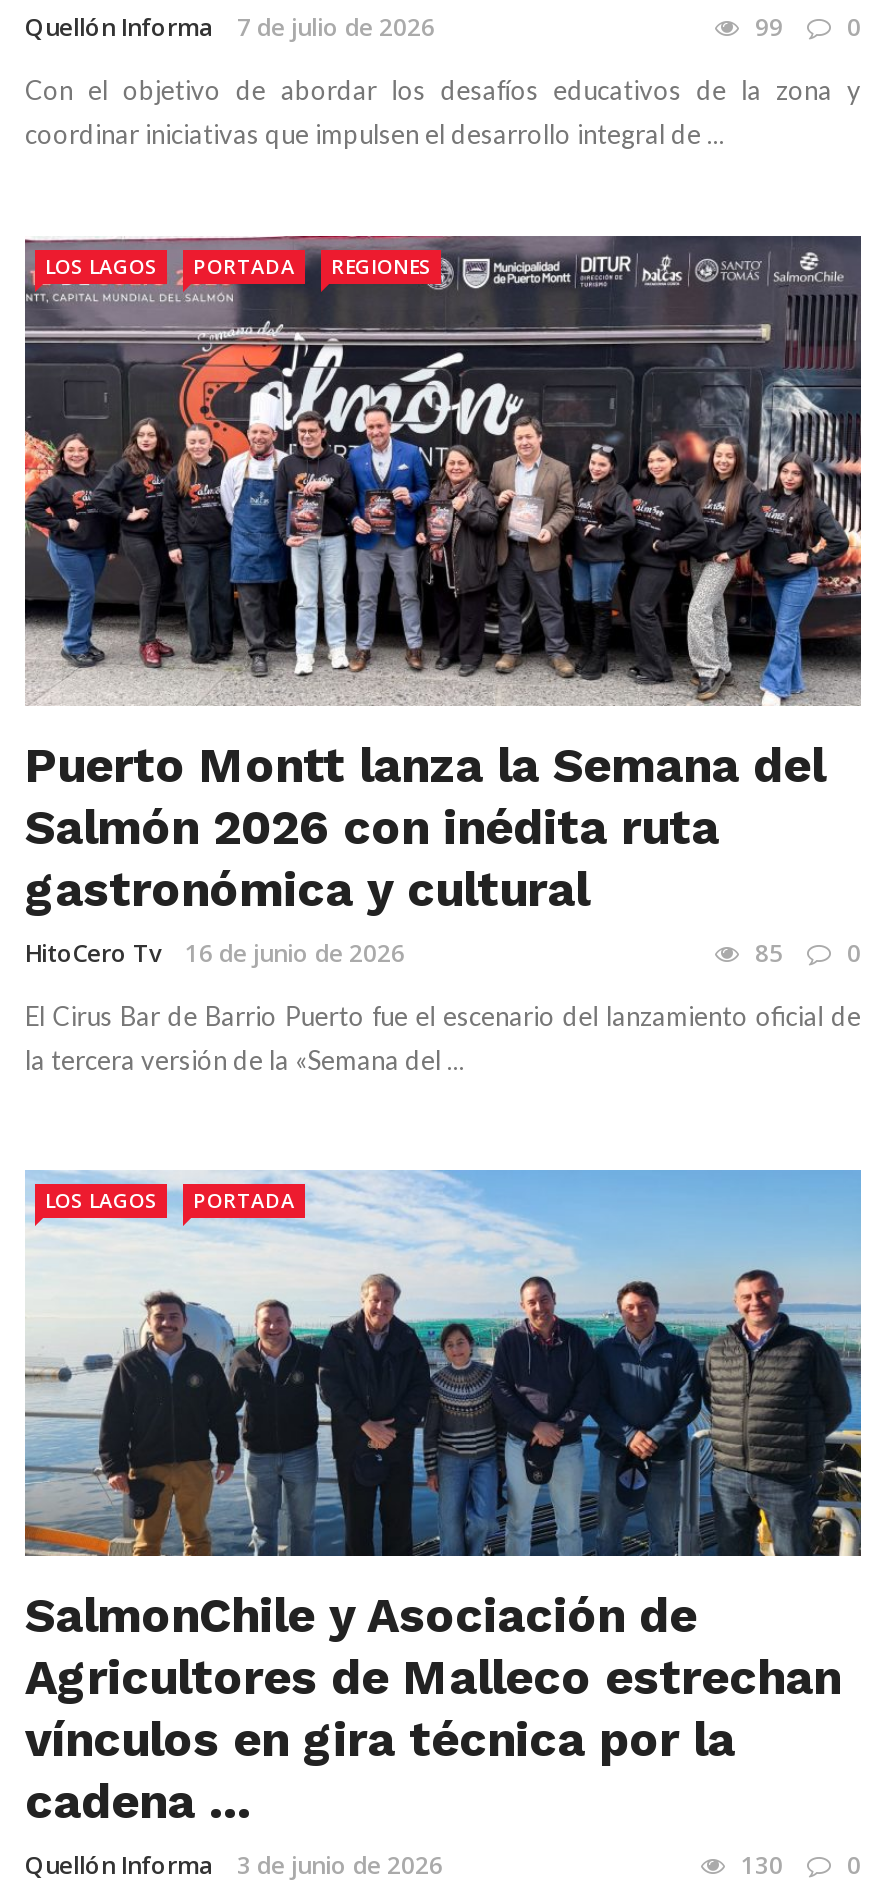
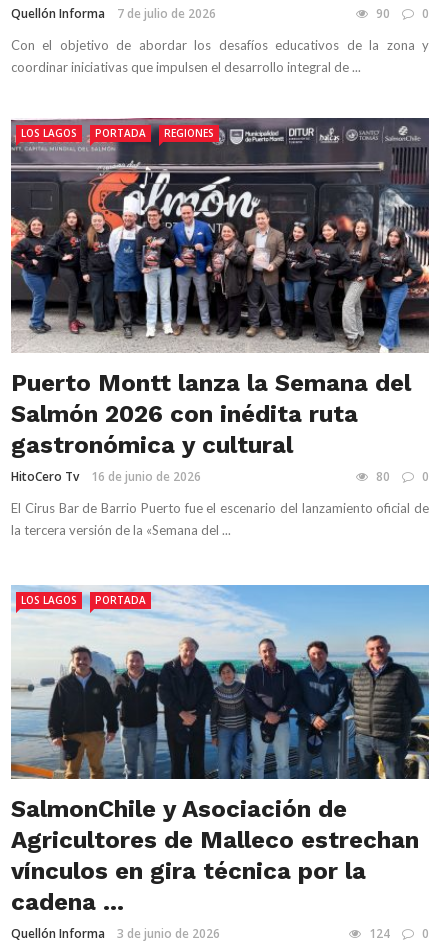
[755,10,861,44] 99 0 -> [376,5,429,22] 90 0
[755,936,861,970] 85 0 -> [376,468,429,485] 80 0
[741,1848,861,1882] 130 0 -> [369,924,429,941] 124 0

